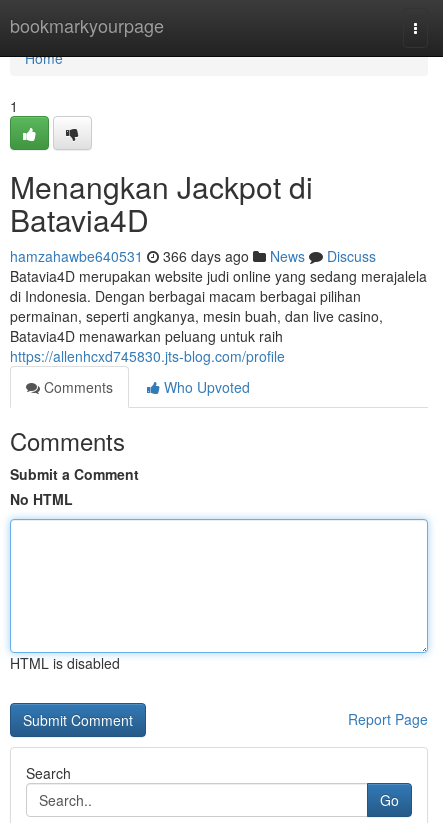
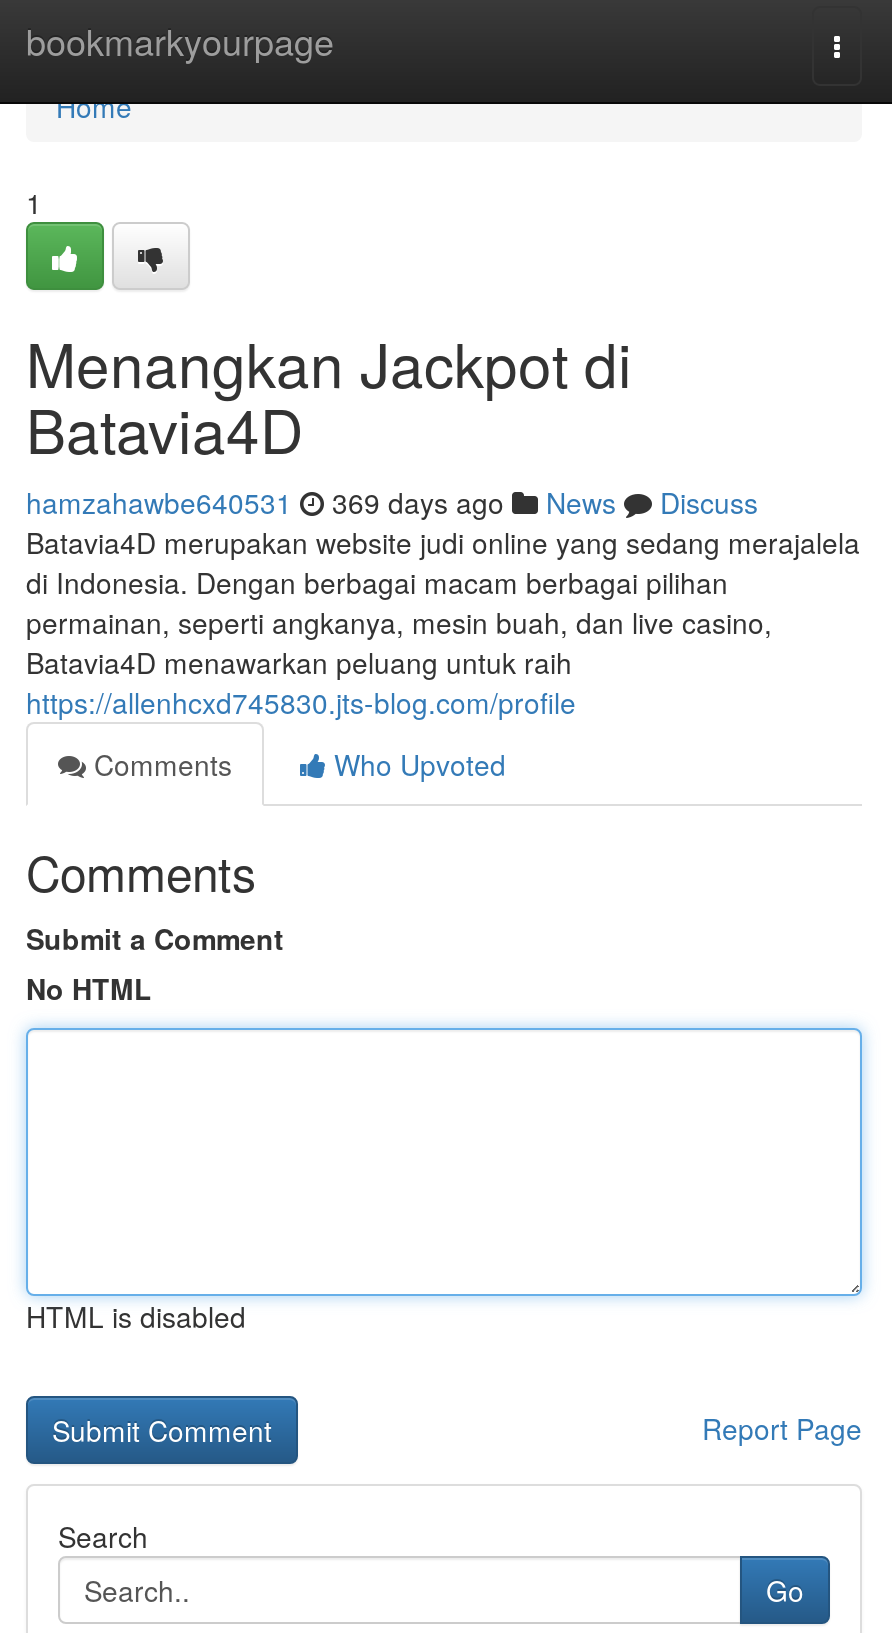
[10,246,376,266] hamzahawbe640531 366 days ago News Discuss -> [26,482,758,522] hamzahawbe640531 369 days ago News Discuss

